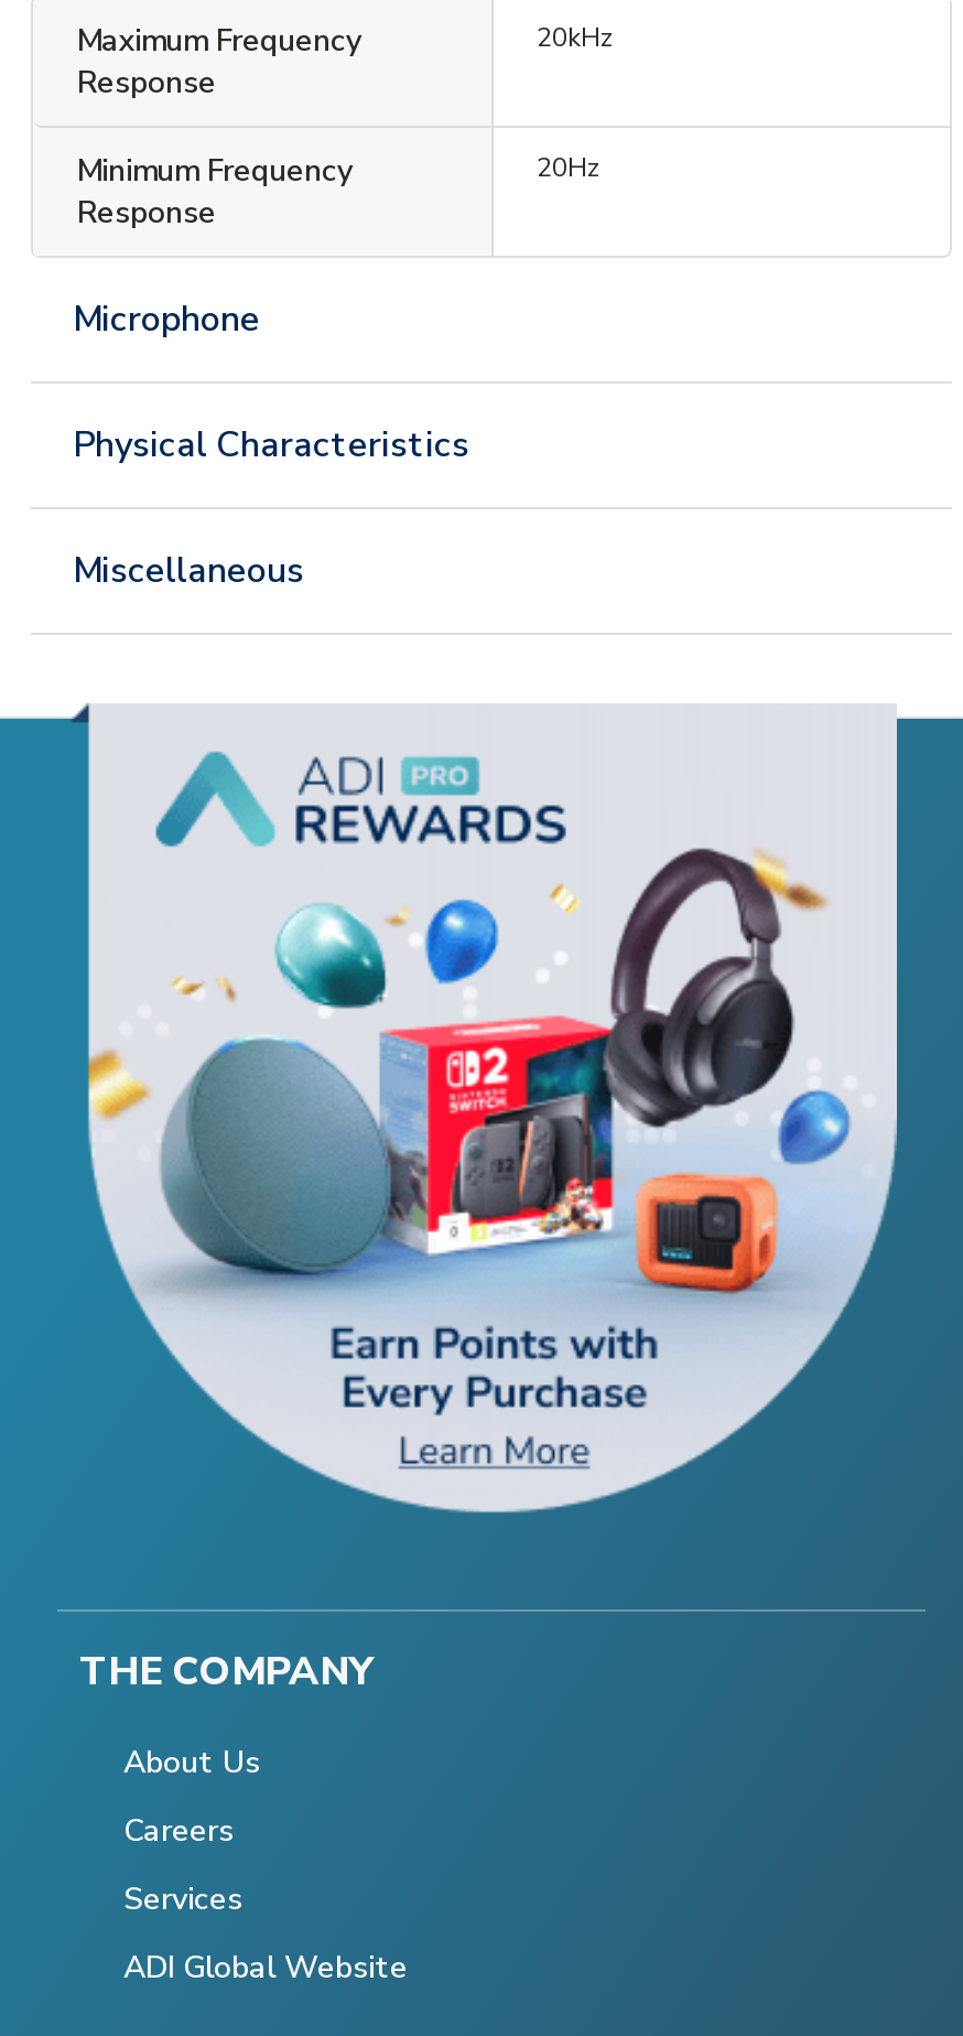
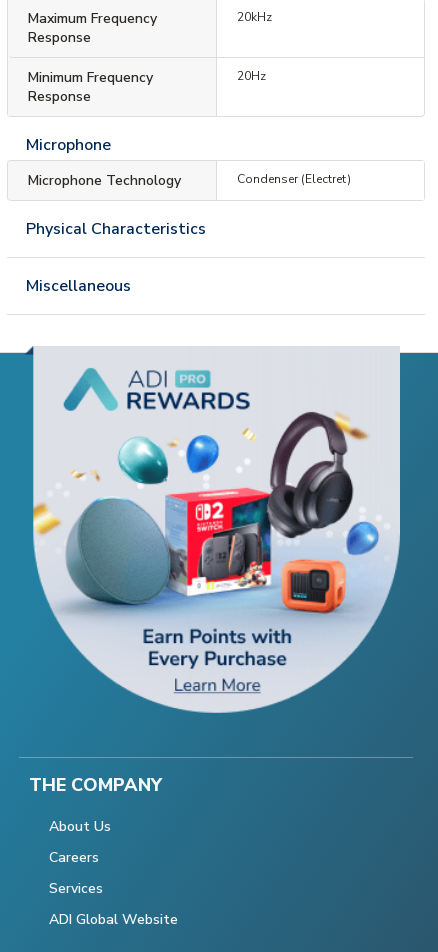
none -> [28,171,350,190] Microphone Technology | Condenser (Electret)

